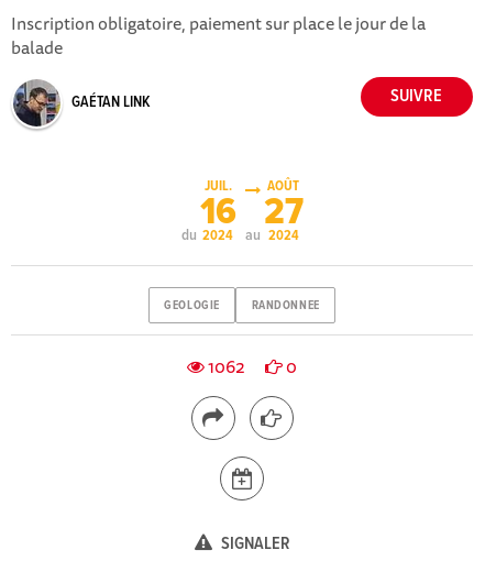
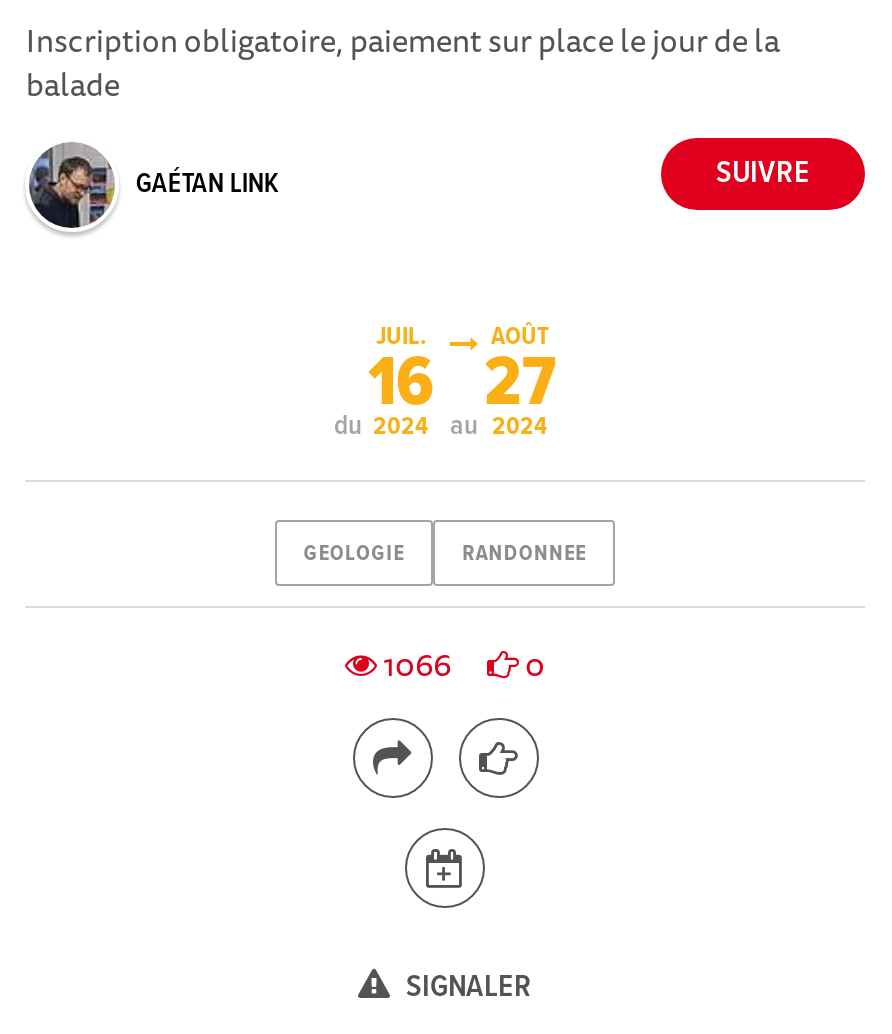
[205,351,297,380] 1062 0 -> [377,637,545,689] 1066 0

